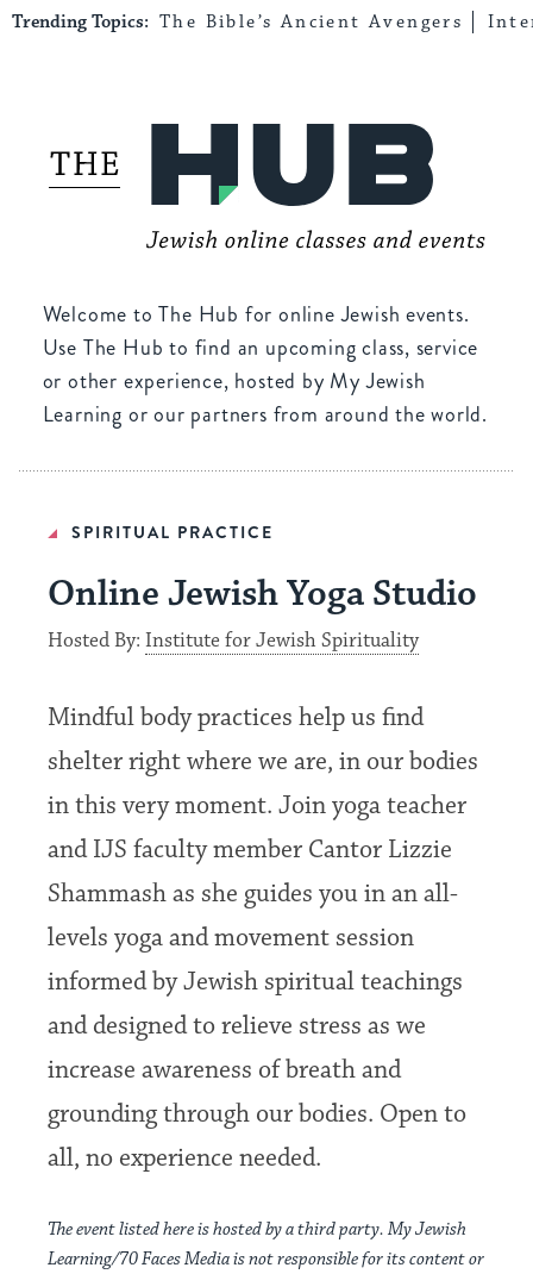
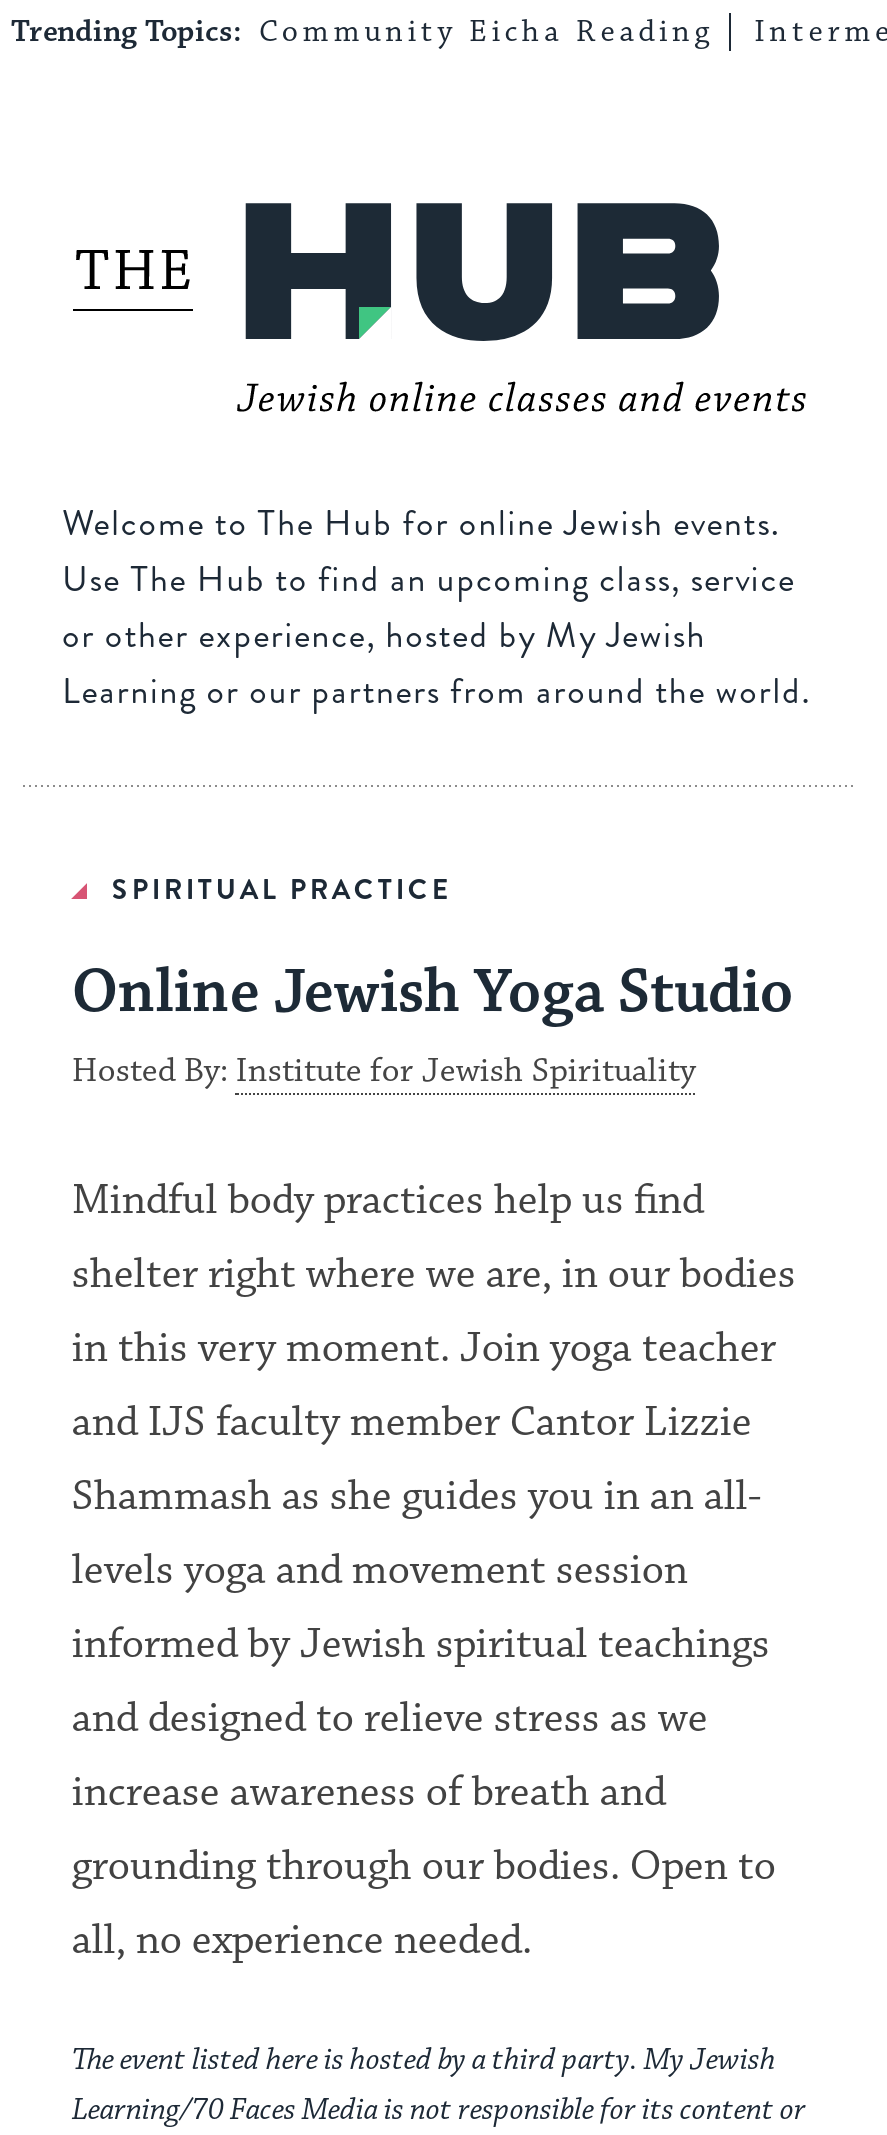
[12,11,463,33] Trending Topics: The Bible’s Ancient Avengers -> [11,13,713,51] Trending Topics: Community Eicha Reading

